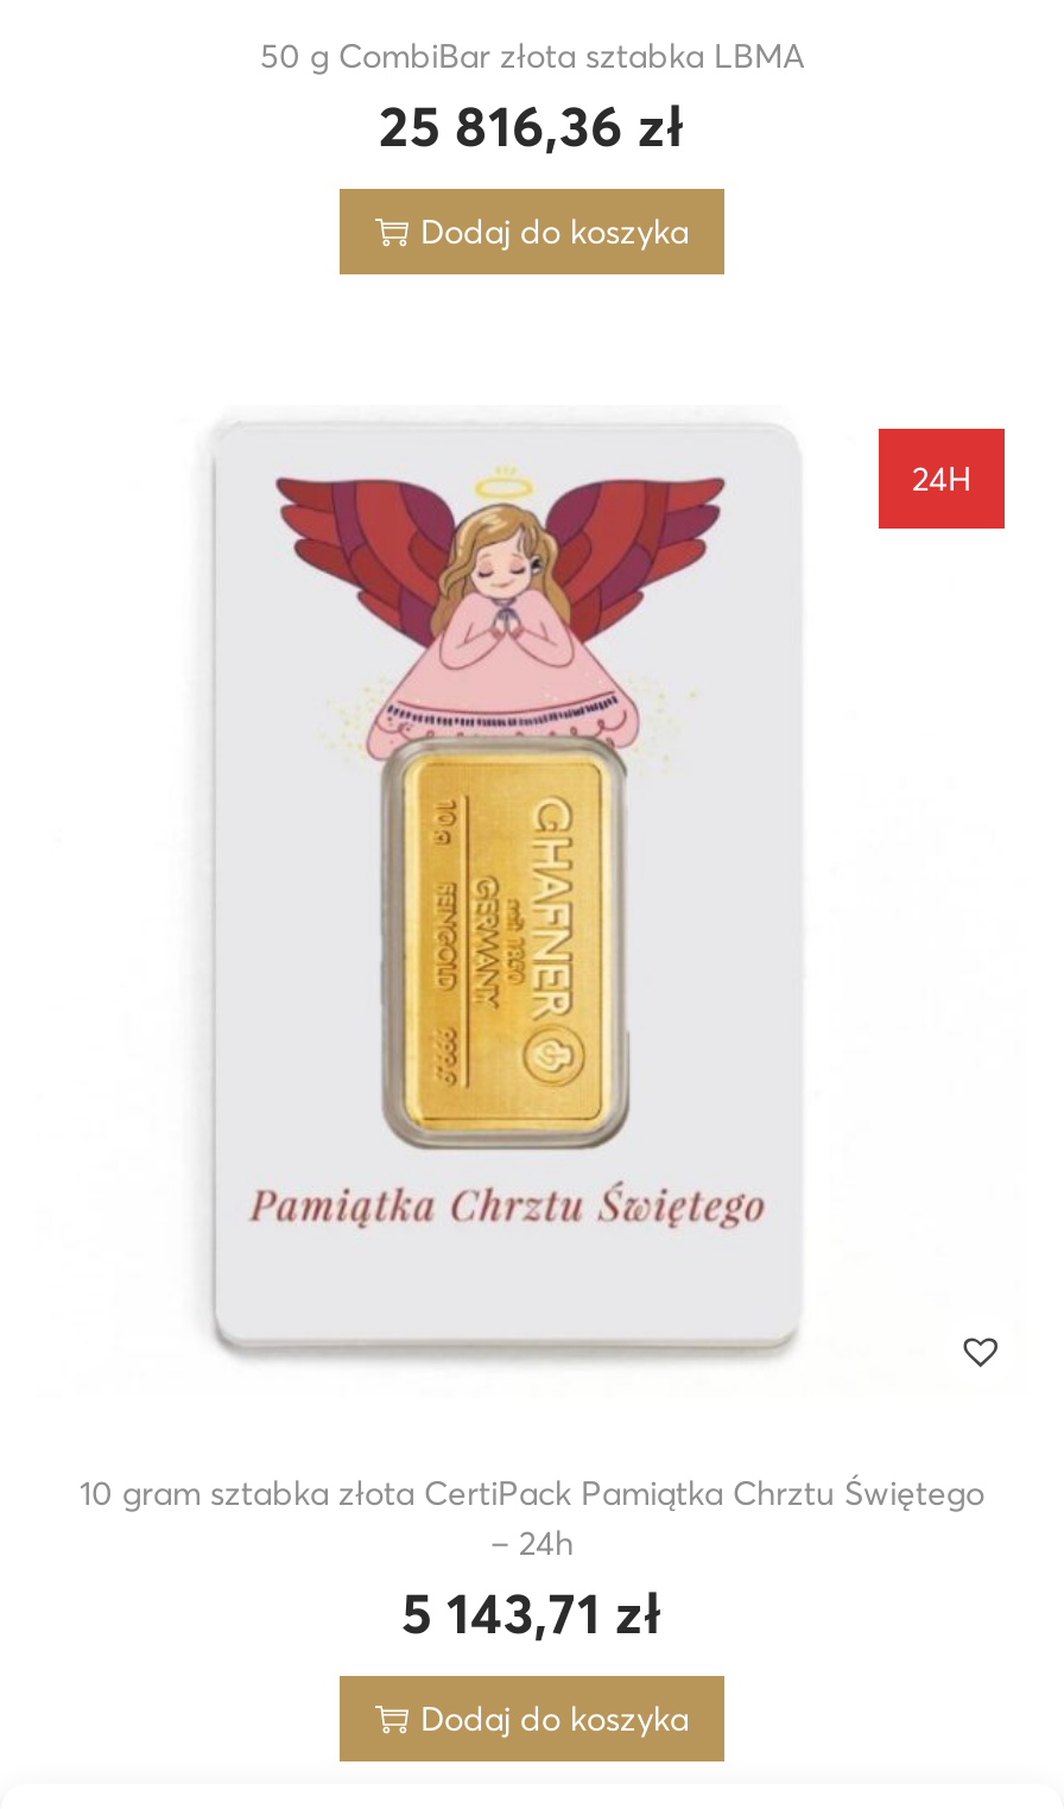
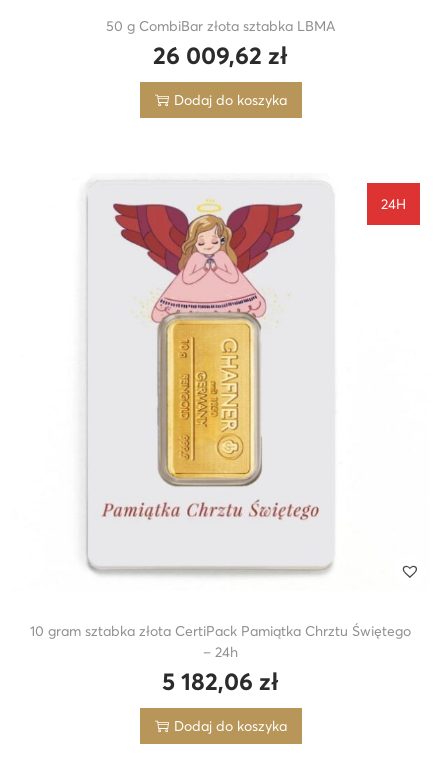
[379,90,685,159] 25 816,36 zł -> [153,40,288,69] 26 009,62 zł
[401,1577,663,1646] 5 143,71 zł -> [162,666,279,695] 5 182,06 zł

